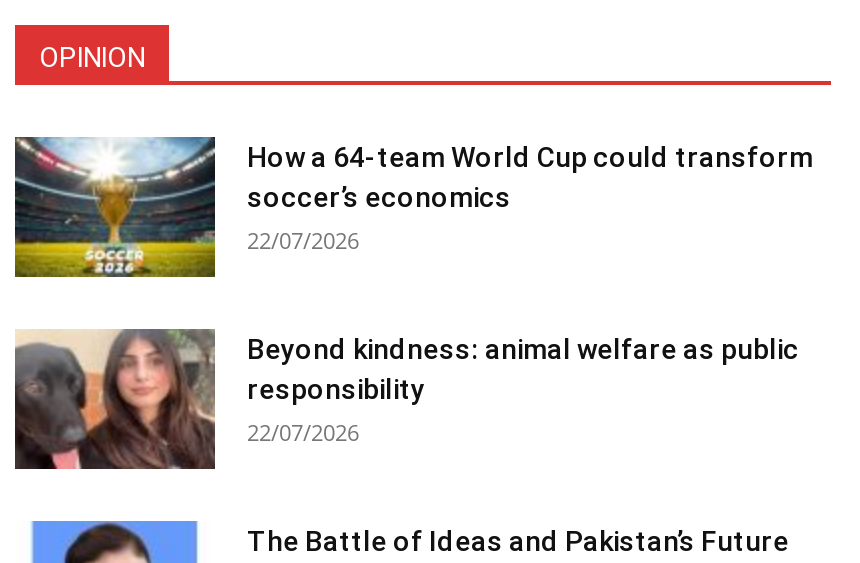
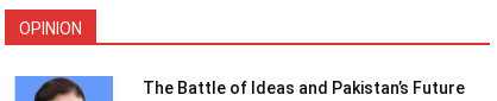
[13,135,813,447] [image] | How a 64-team World Cup could transform | soccer’s economics | 22/07/2026 | Beyond kindness: animal welfare as public | responsibility | 22/07/2026 -> none
[13,327,217,471] [image] -> none

